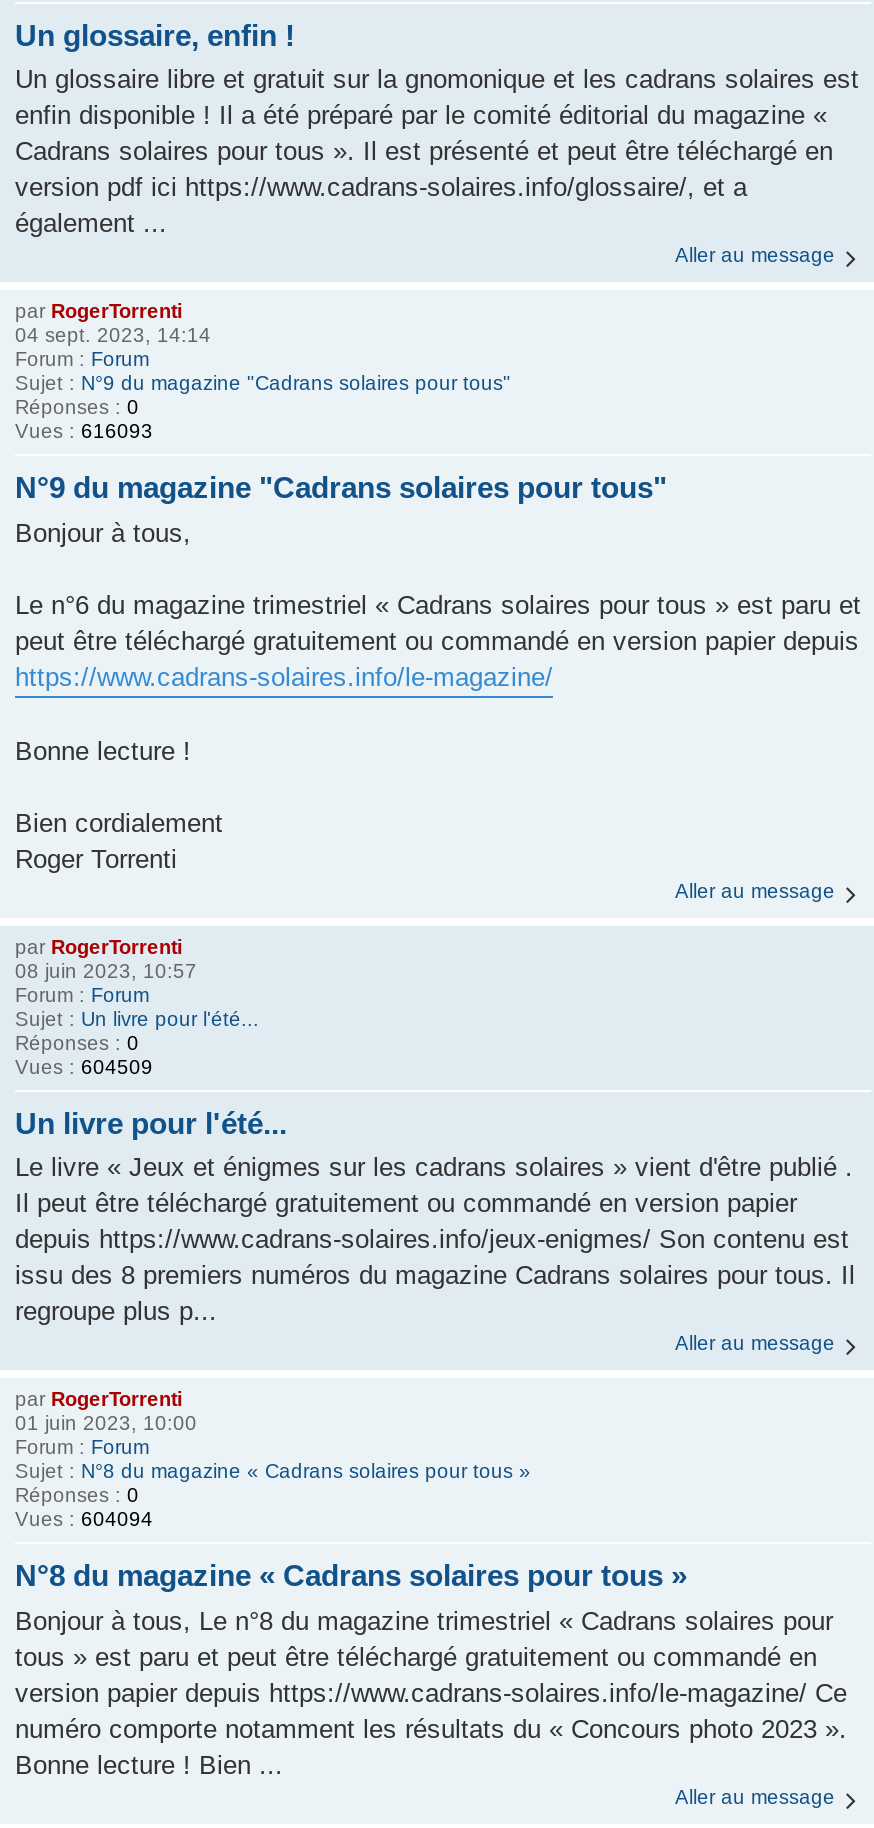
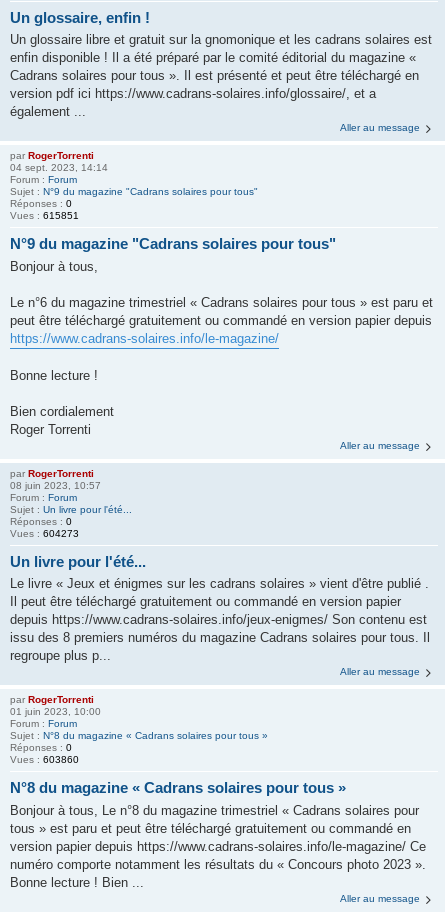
[15,421,153,443] Vues : 616093 -> [10,210,79,221] Vues : 615851
[15,1056,153,1078] Vues : 604509 -> [10,528,79,539] Vues : 604273
[15,1509,153,1531] Vues : 604094 -> [10,754,79,765] Vues : 603860

